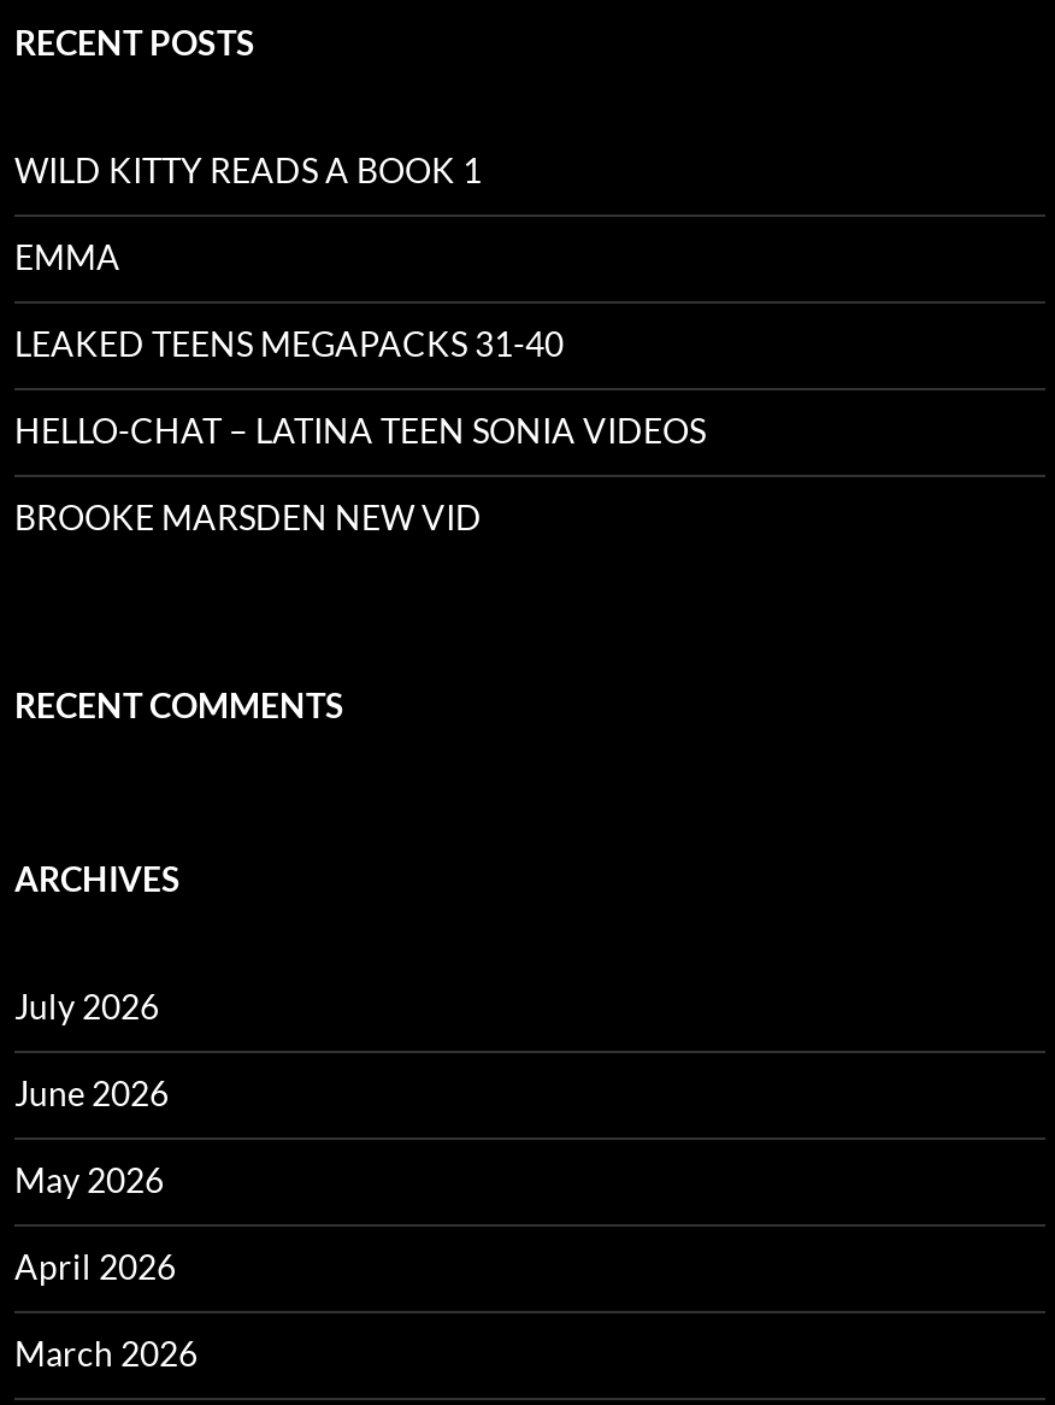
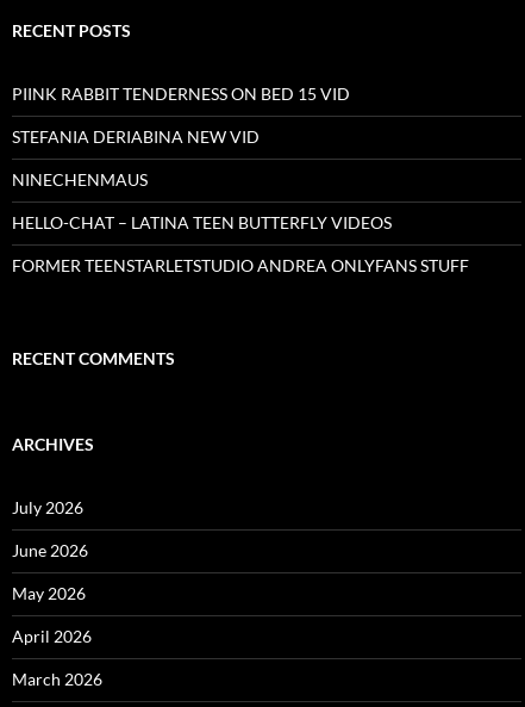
[14,149,482,190] WILD KITTY READS A BOOK 1 -> [12,83,350,104] PIINK RABBIT TENDERNESS ON BED 15 VID
[14,236,120,277] EMMA -> [12,126,260,147] STEFANIA DERIABINA NEW VID
[14,323,564,364] LEAKED TEENS MEGAPACKS 31-40 -> [12,169,148,190] NINECHENMAUS
[14,410,706,451] HELLO-CHAT – LATINA TEEN SONIA VIDEOS -> [12,212,392,232] HELLO-CHAT – LATINA TEEN BUTTERFLY VIDEOS
[14,496,482,537] BROOKE MARSDEN NEW VID -> [12,255,469,275] FORMER TEENSTARLETSTUDIO ANDREA ONLYFANS STUFF

